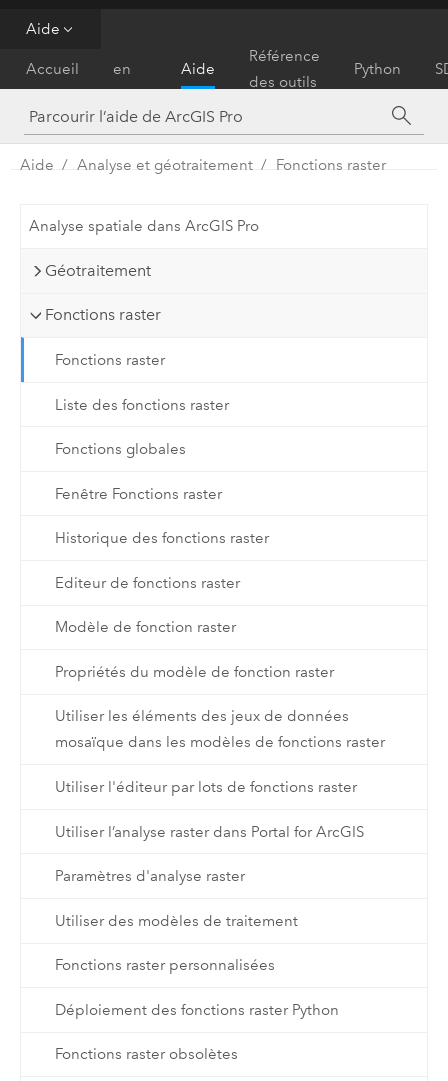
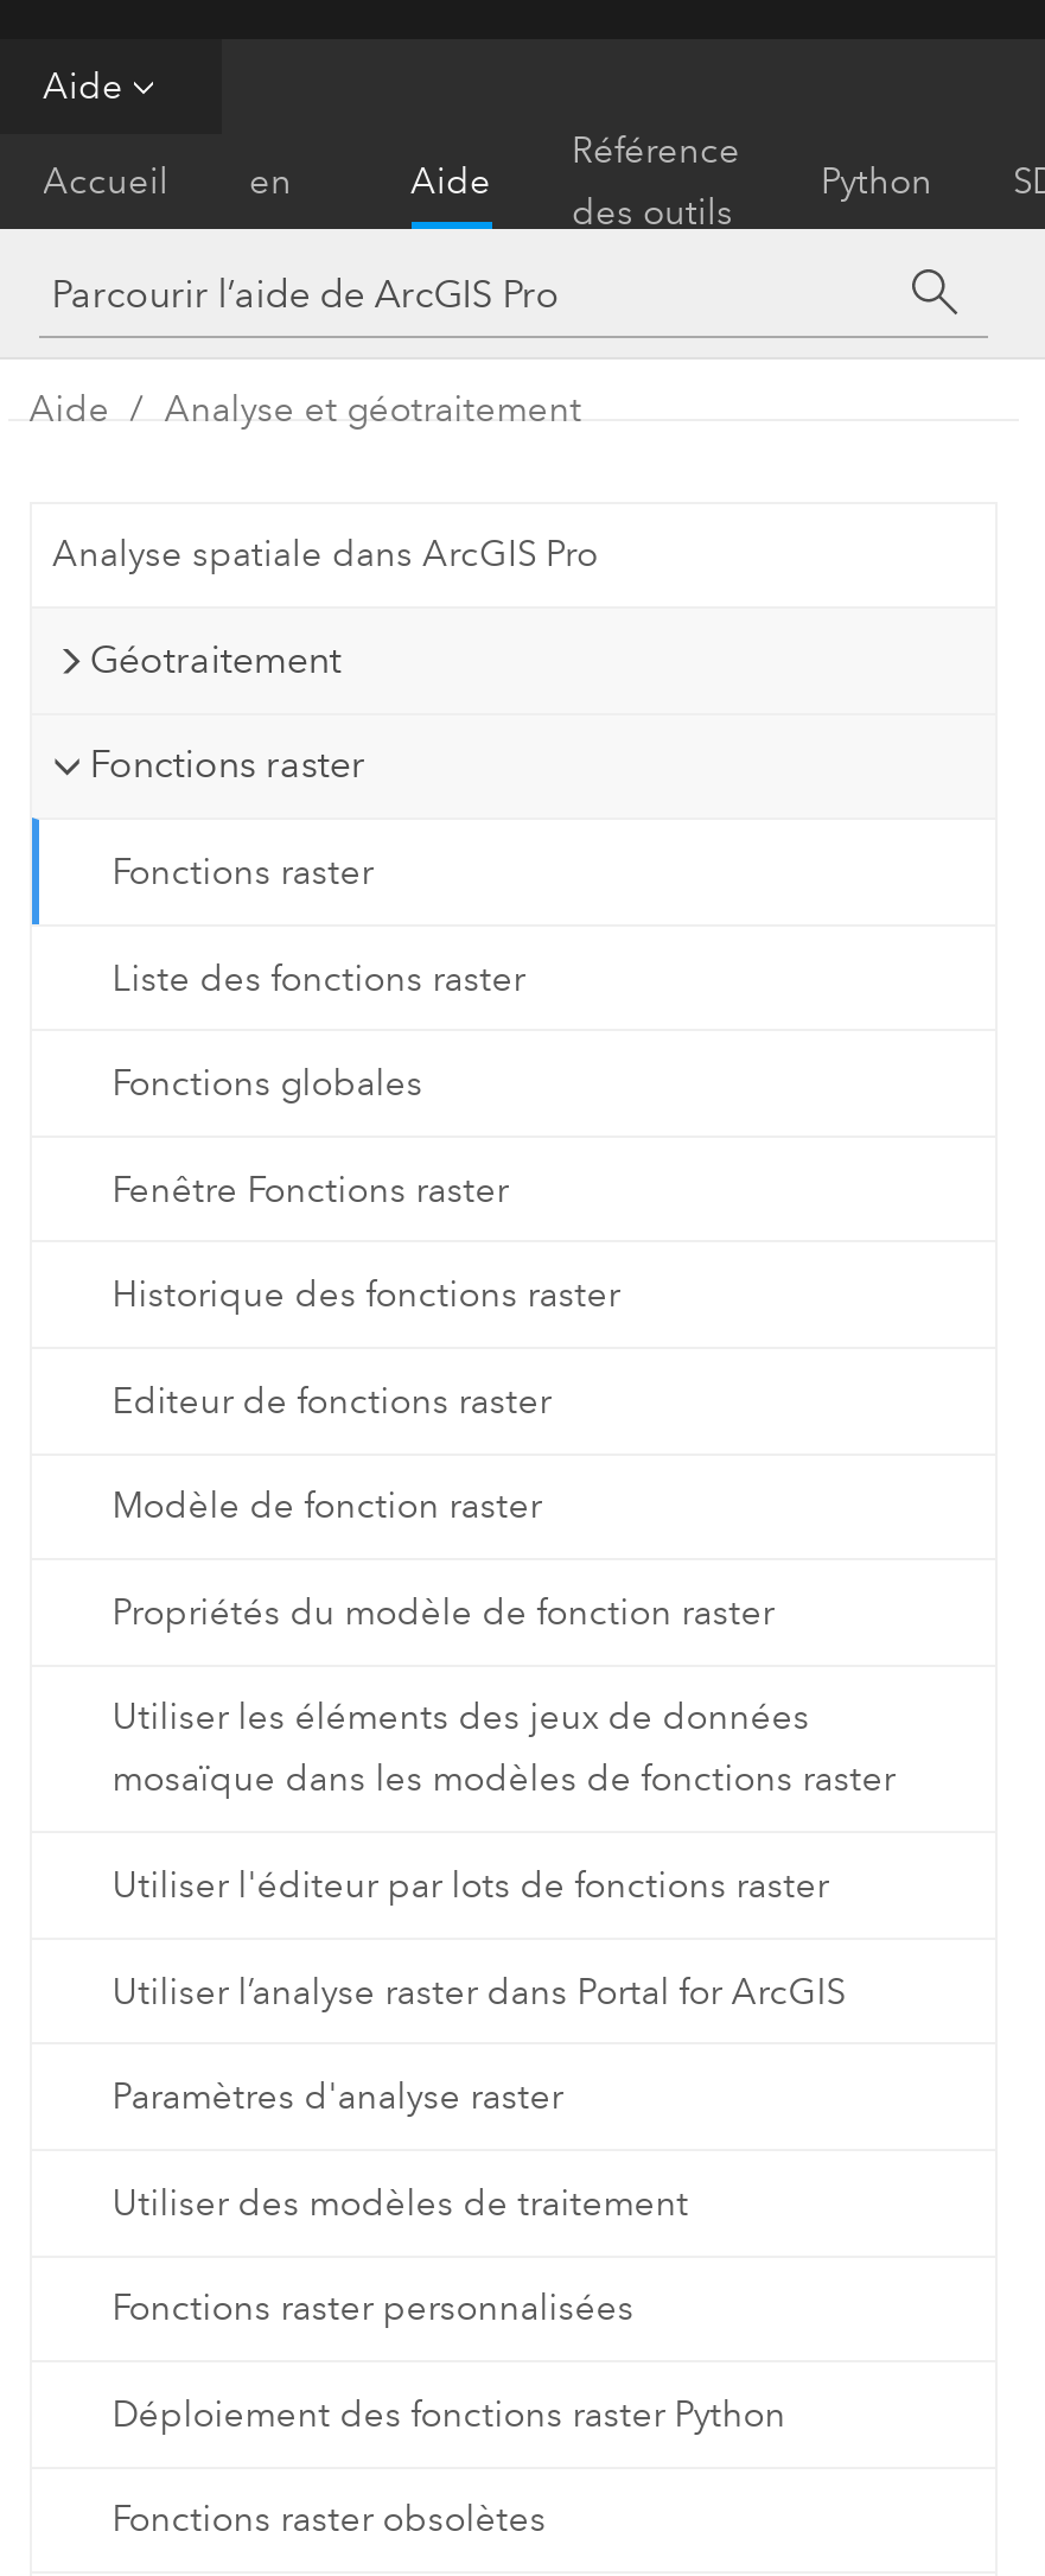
[276,156,386,174] Fonctions raster -> none

